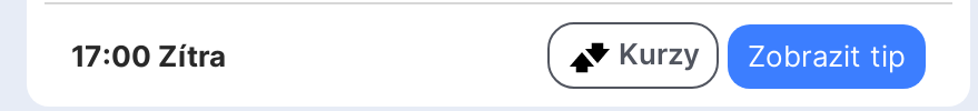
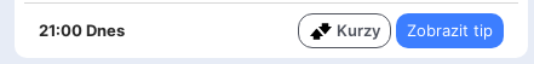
[71,39,227,74] 17:00 Zítra -> [39,21,125,40] 21:00 Dnes

